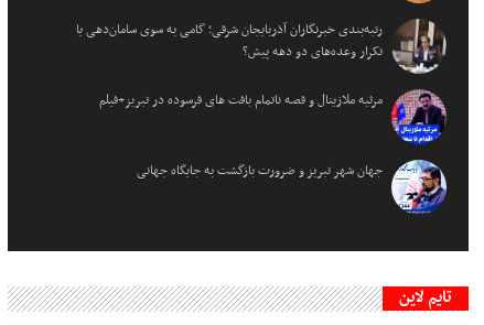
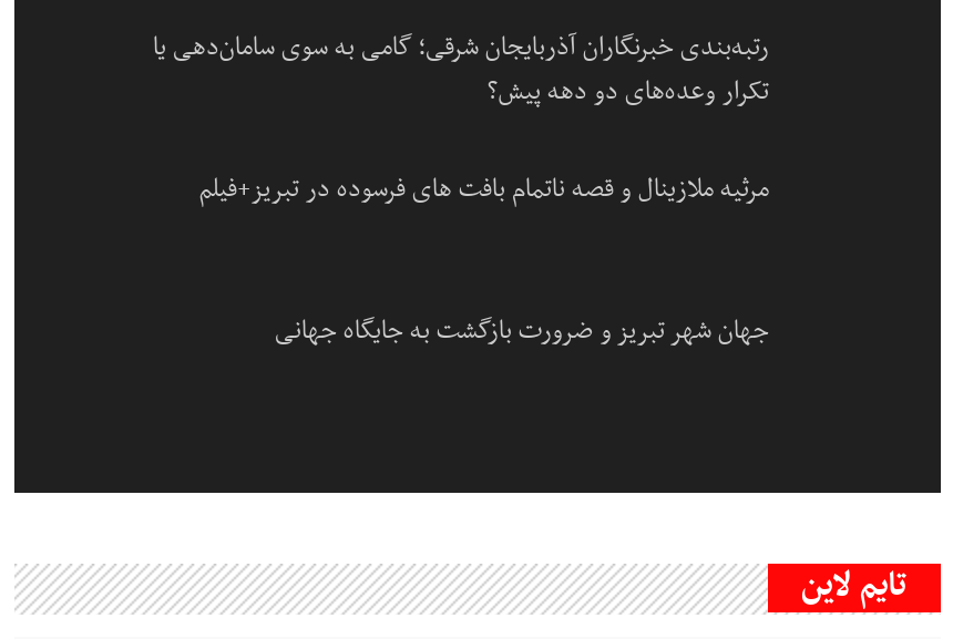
[391,18,448,75] [image] -> none
[390,88,448,145] [image] -> none
[390,159,448,215] [image] -> none

